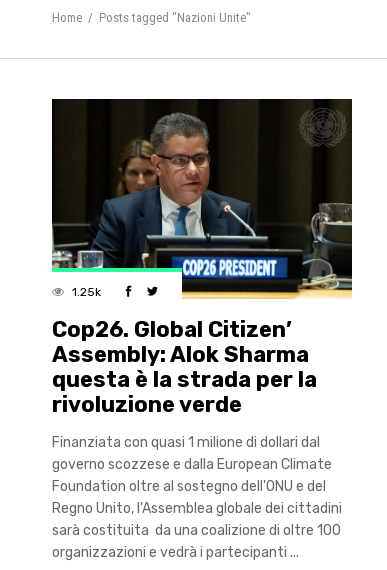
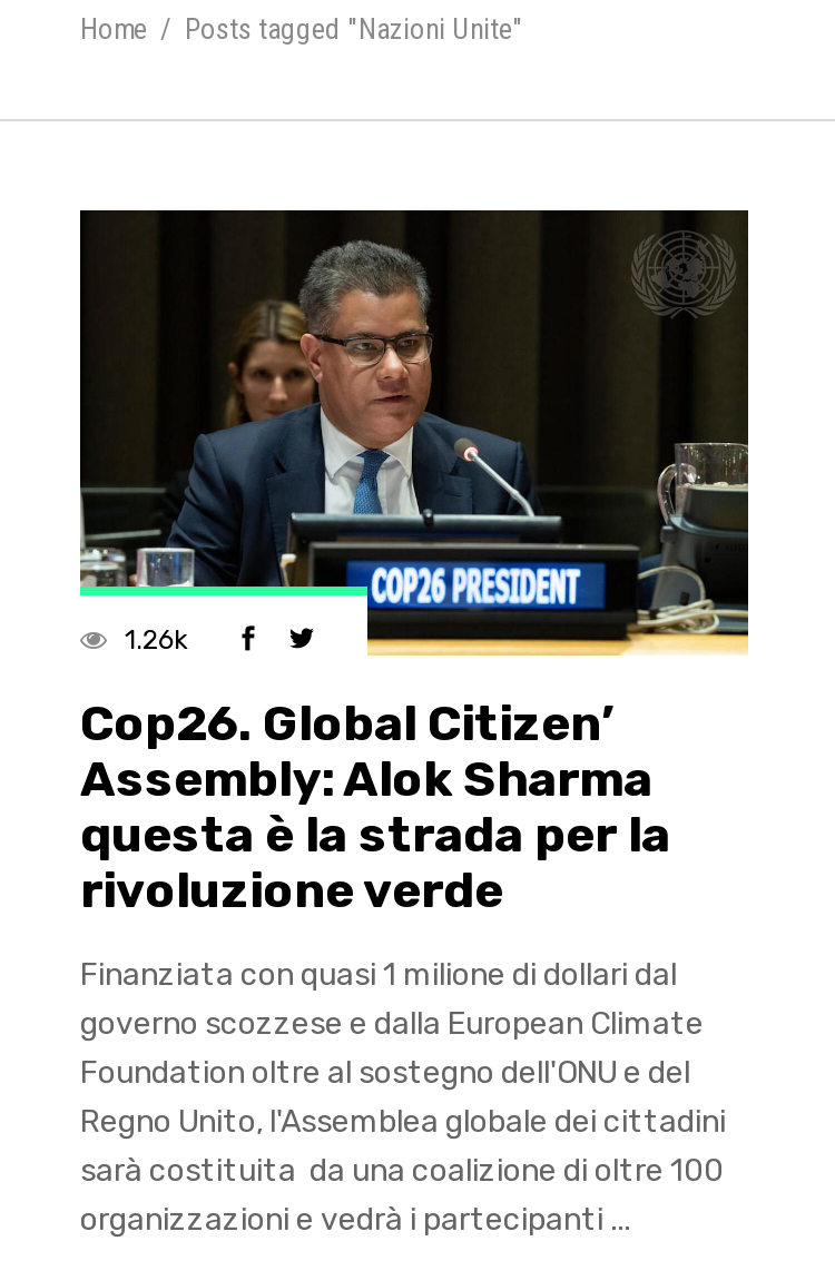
[72,285,101,299] 1.25k -> [125,624,187,656] 1.26k

